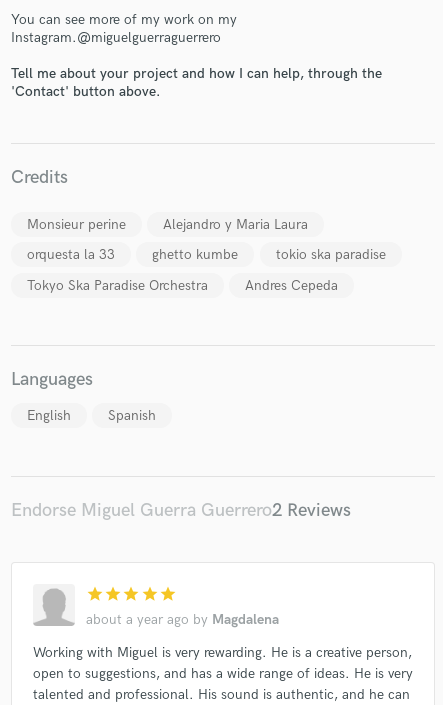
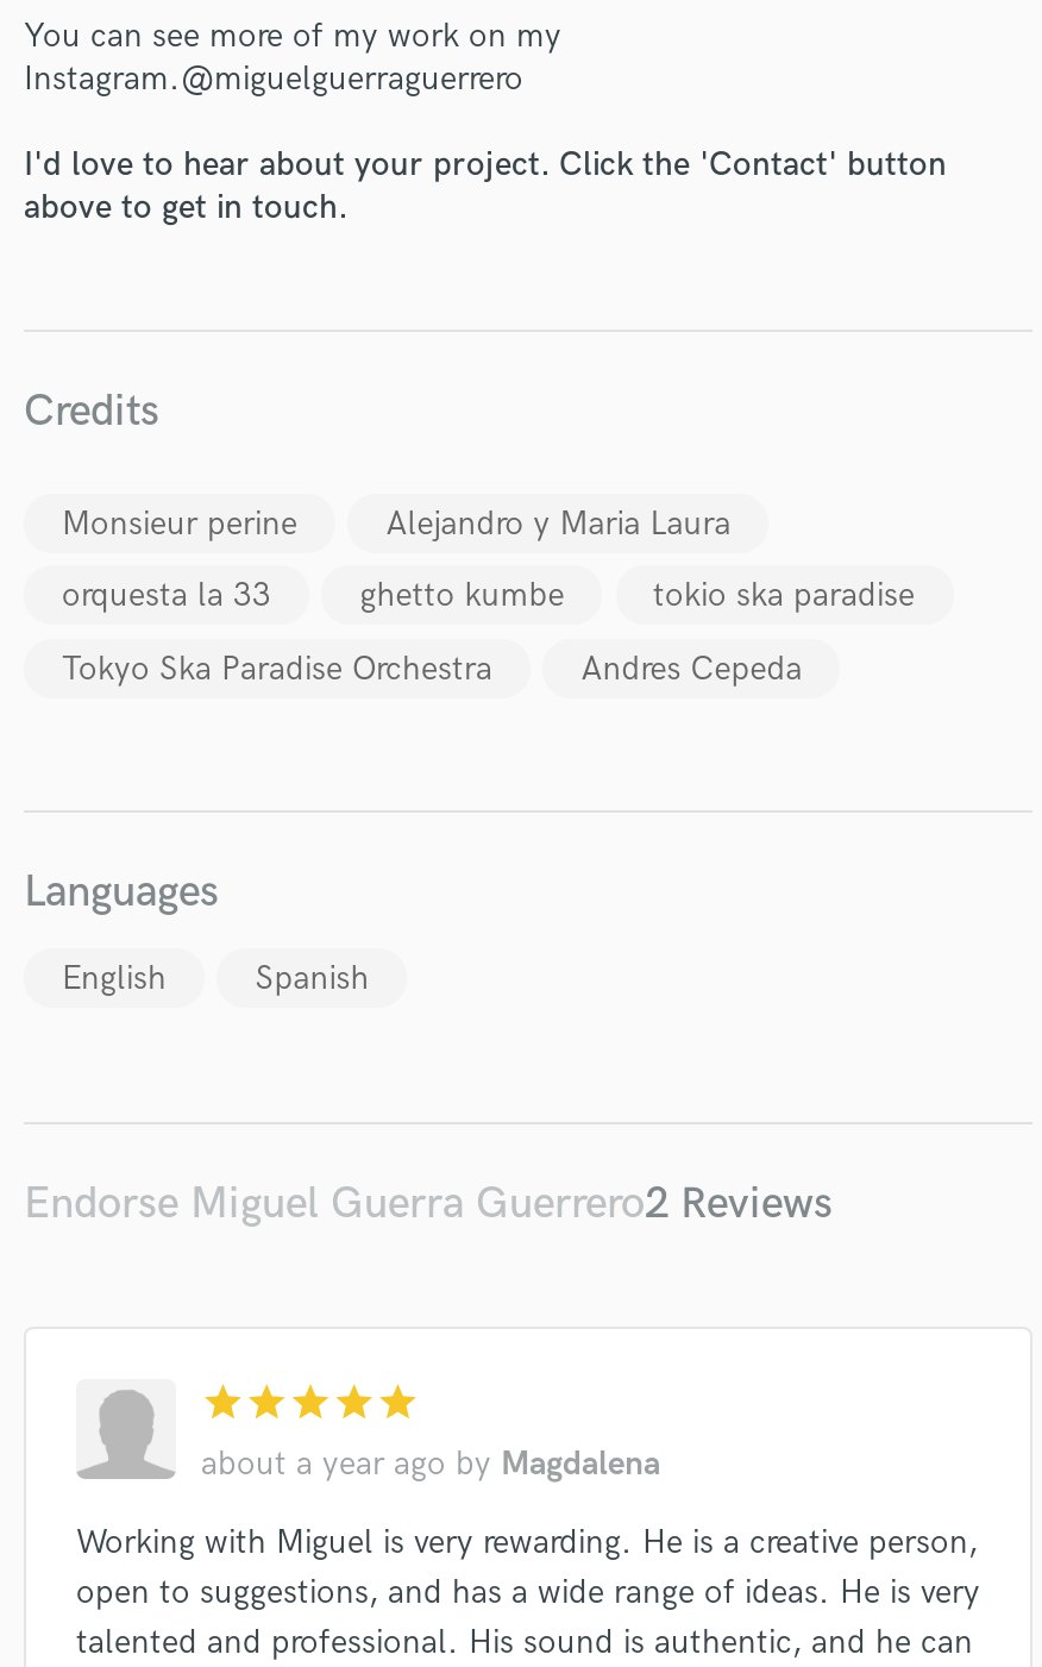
[11,65,382,100] Tell me about your project and how I can help, through the | 'Contact' button above. -> [24,144,947,227] I'd love to hear about your project. Click the 'Contact' button | above to get in touch.

